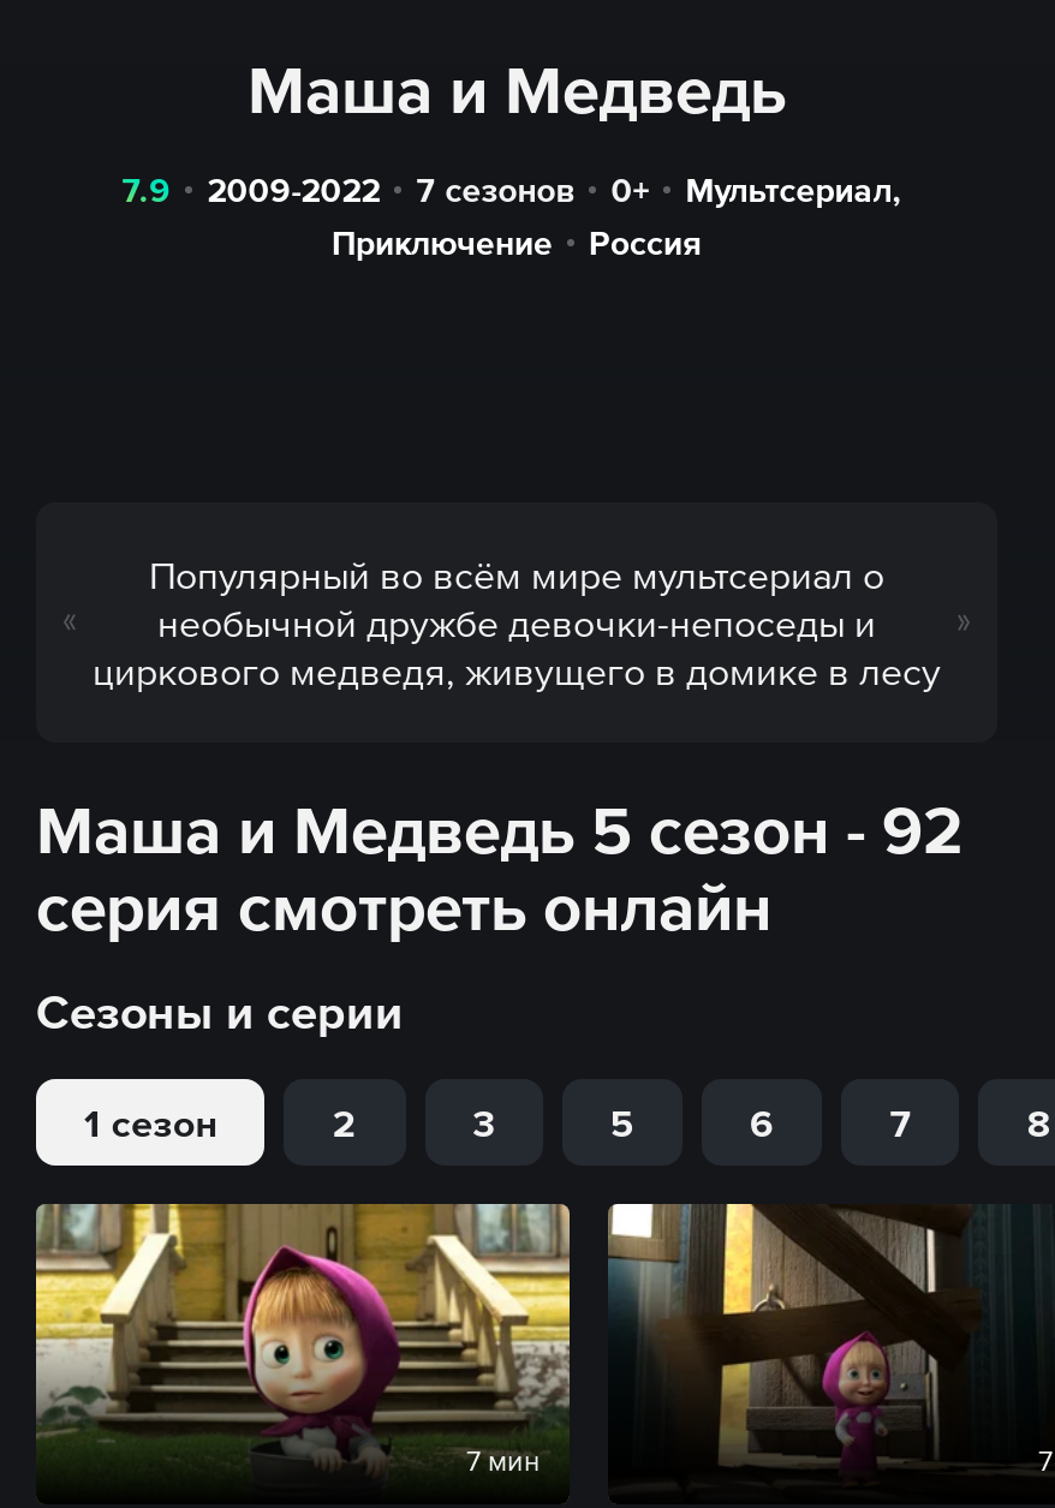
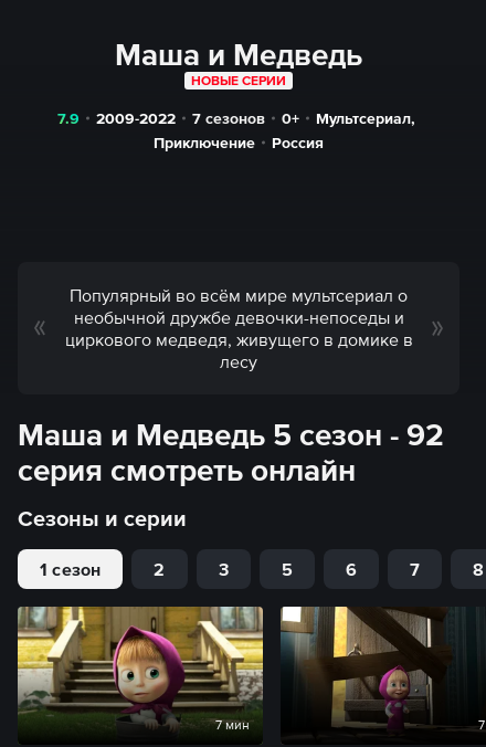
none -> [191,73,286,88] НОВЫЕ СЕРИИ

